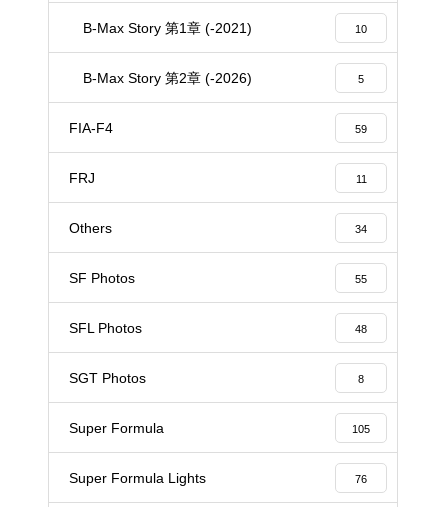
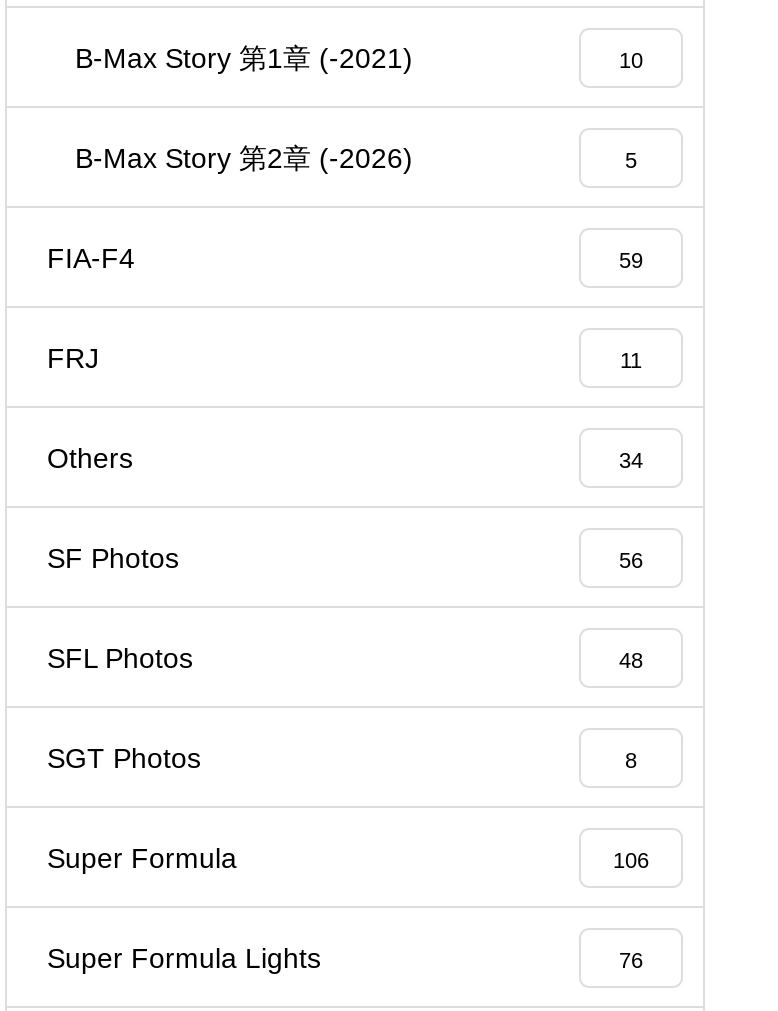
[355,273,367,285] 55 -> [619,548,643,572] 56
[352,423,370,435] 105 -> [613,848,649,872] 106

